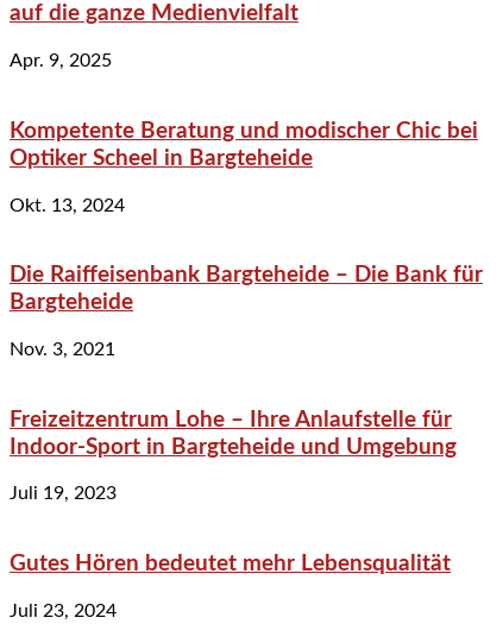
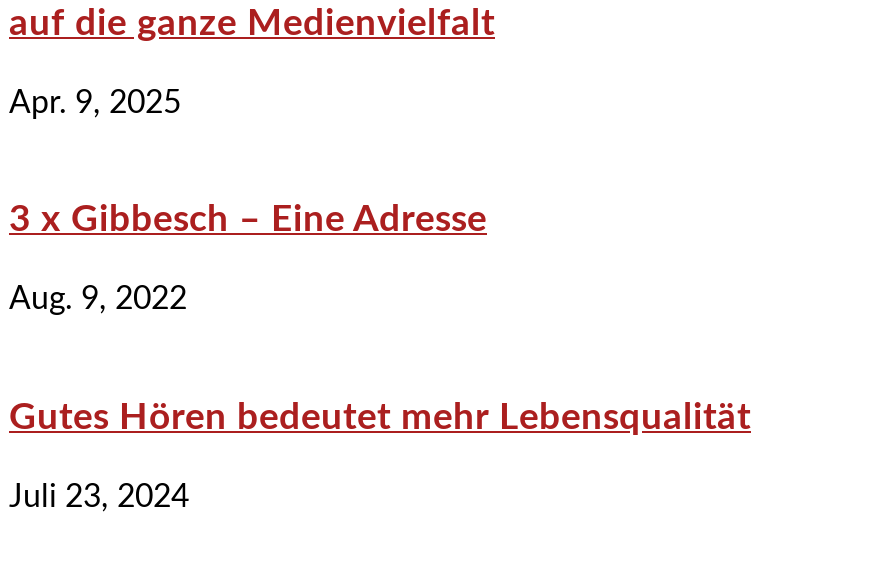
[10,120,483,503] Kompetente Beratung und modischer Chic bei | Optiker Scheel in Bargteheide | Okt. 13, 2024 | Die Raiffeisenbank Bargteheide – Die Bank für | Bargteheide | Nov. 3, 2021 | Freizeitzentrum Lohe – Ihre Anlaufstelle für | Indoor-Sport in Bargteheide und Umgebung | Juli 19, 2023 -> [9,202,487,315] 3 x Gibbesch – Eine Adresse | Aug. 9, 2022

